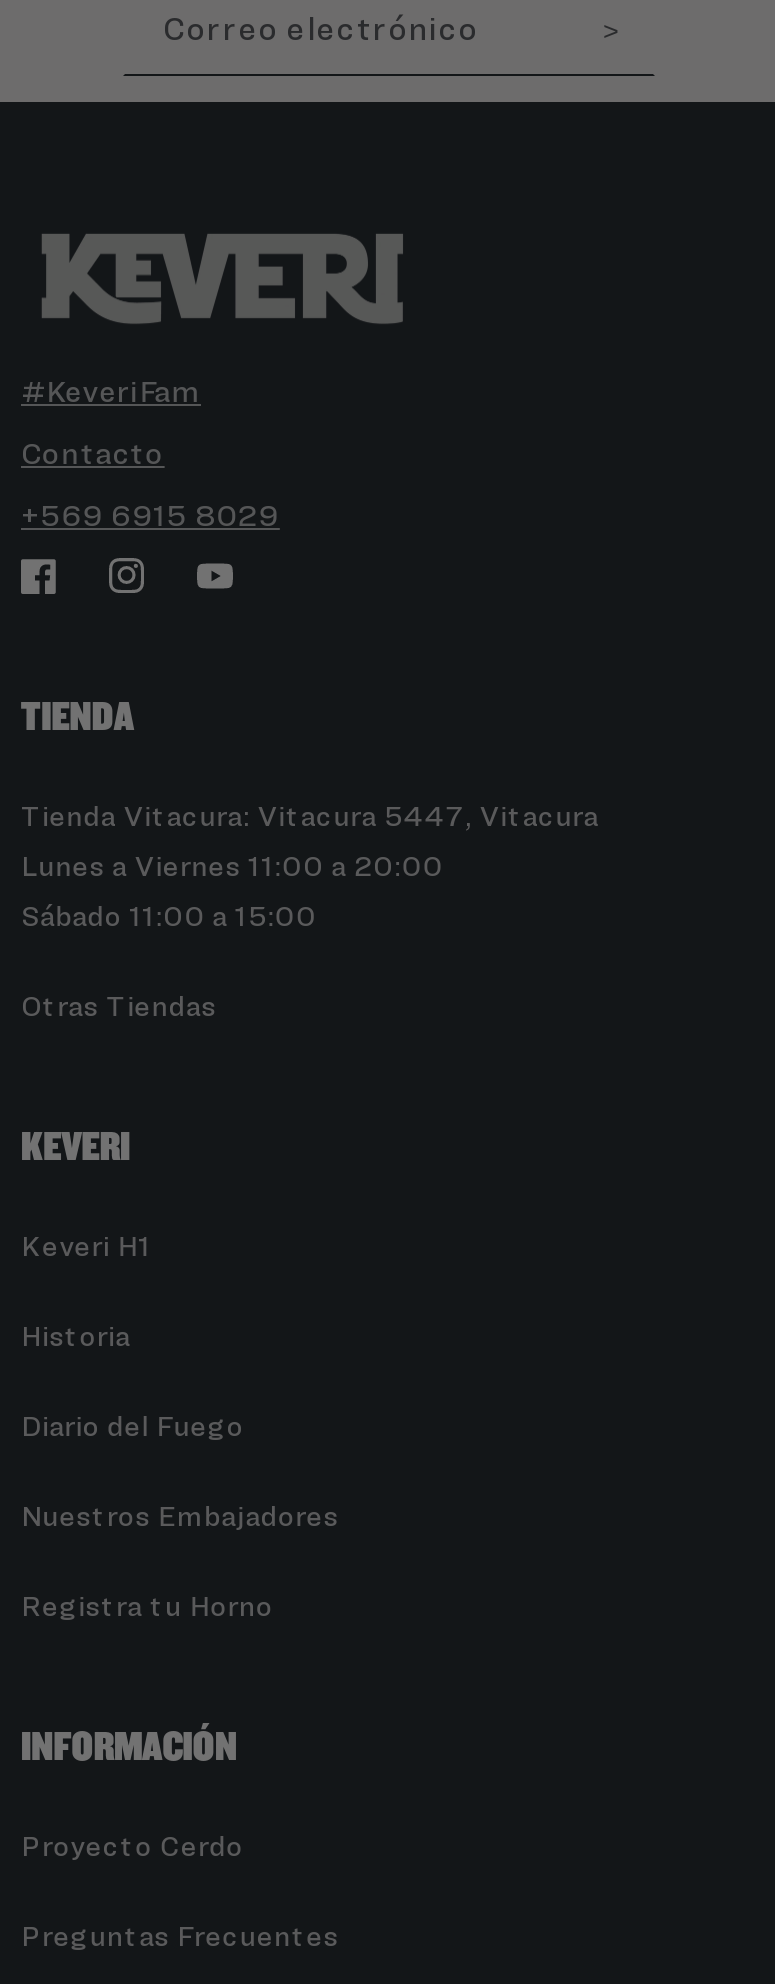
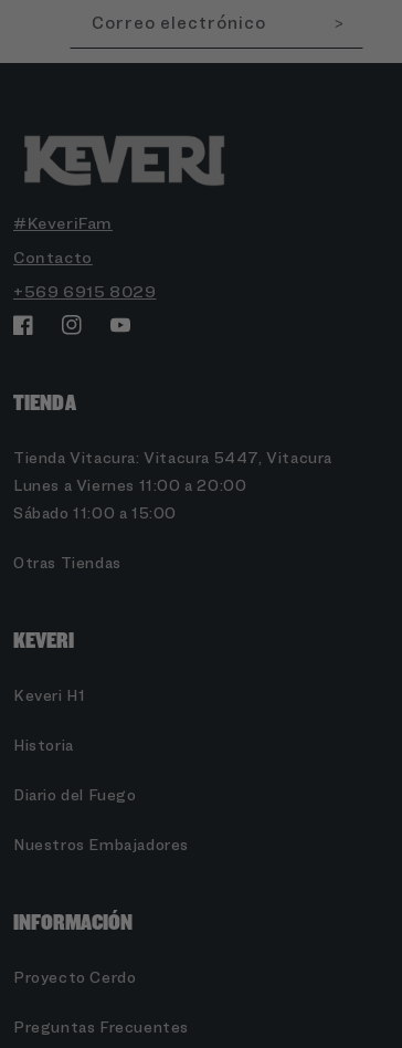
[21,1588,273,1622] Registra tu Horno -> none

